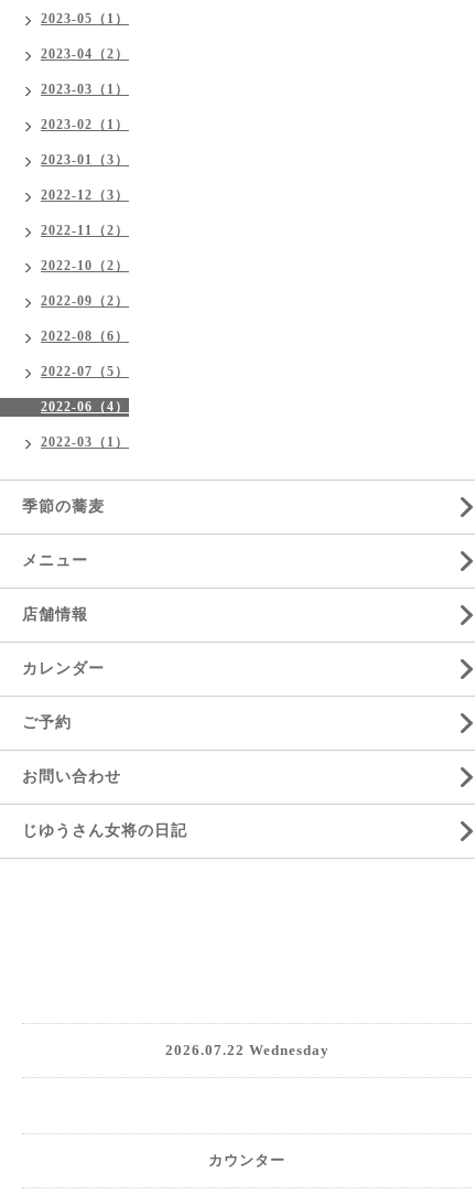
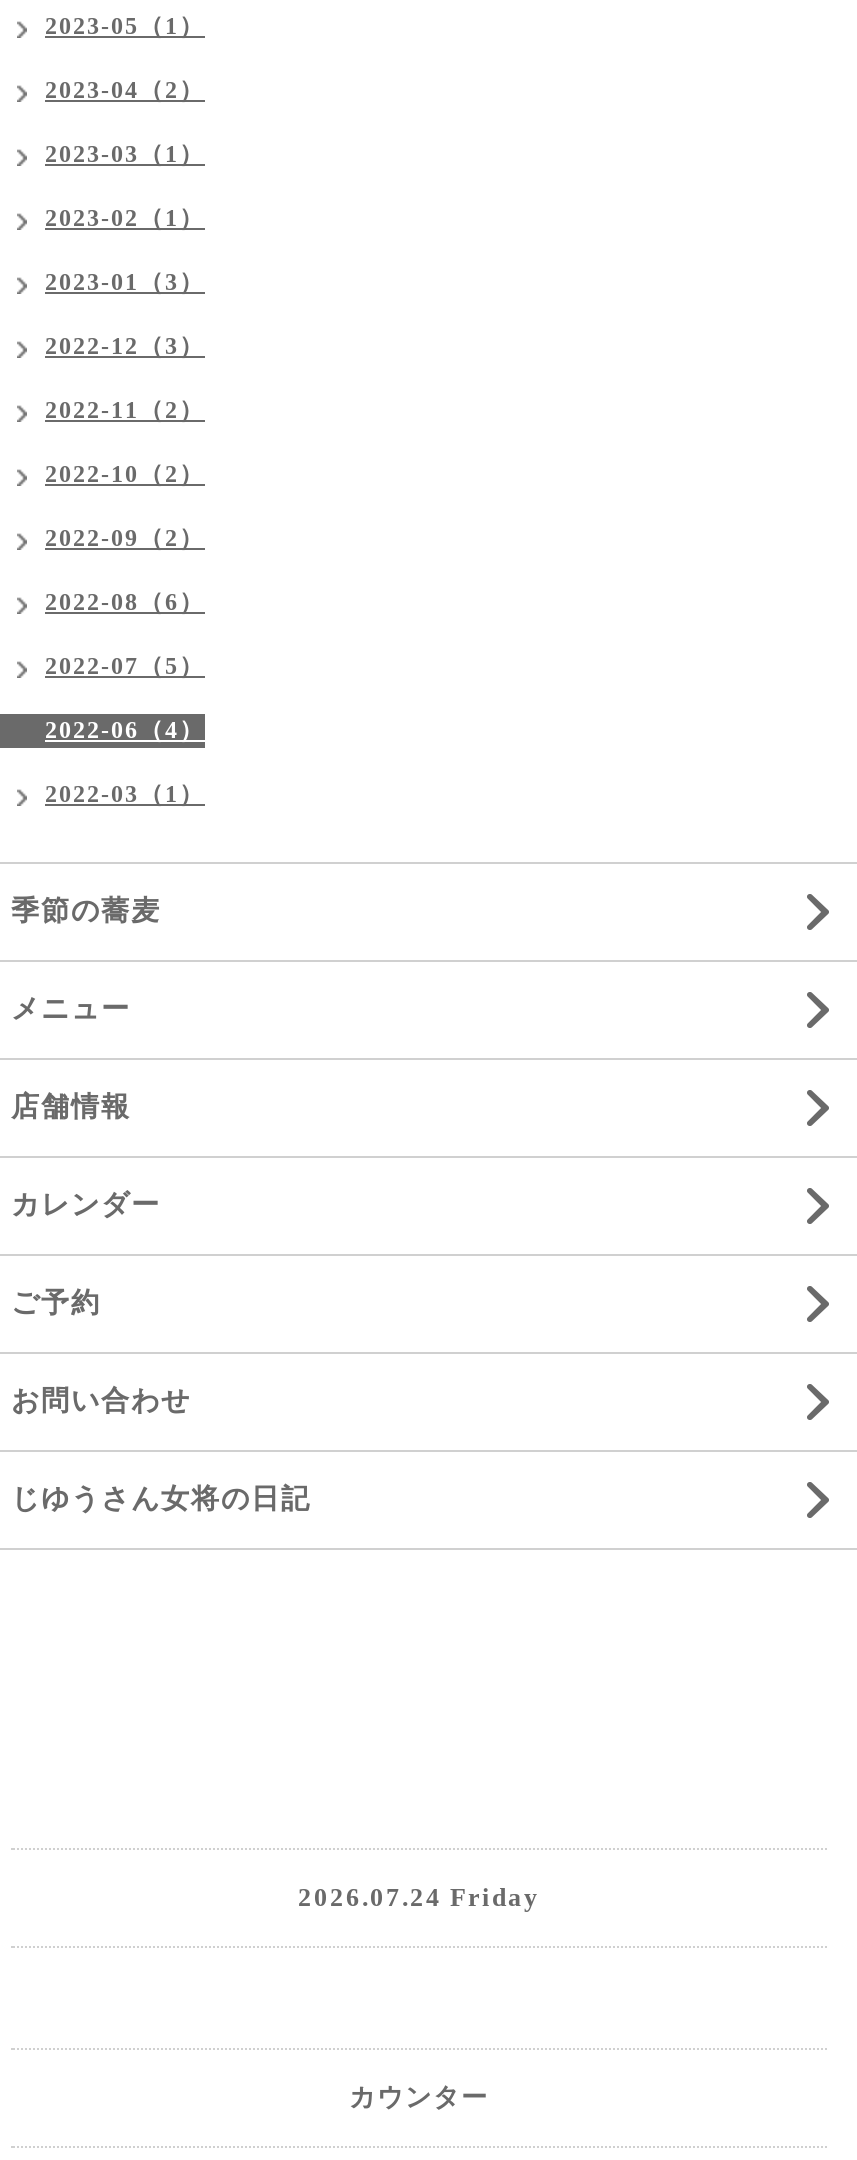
[165,1042,329,1058] 2026.07.22 Wednesday -> [298,1882,540,1912] 2026.07.24 Friday

